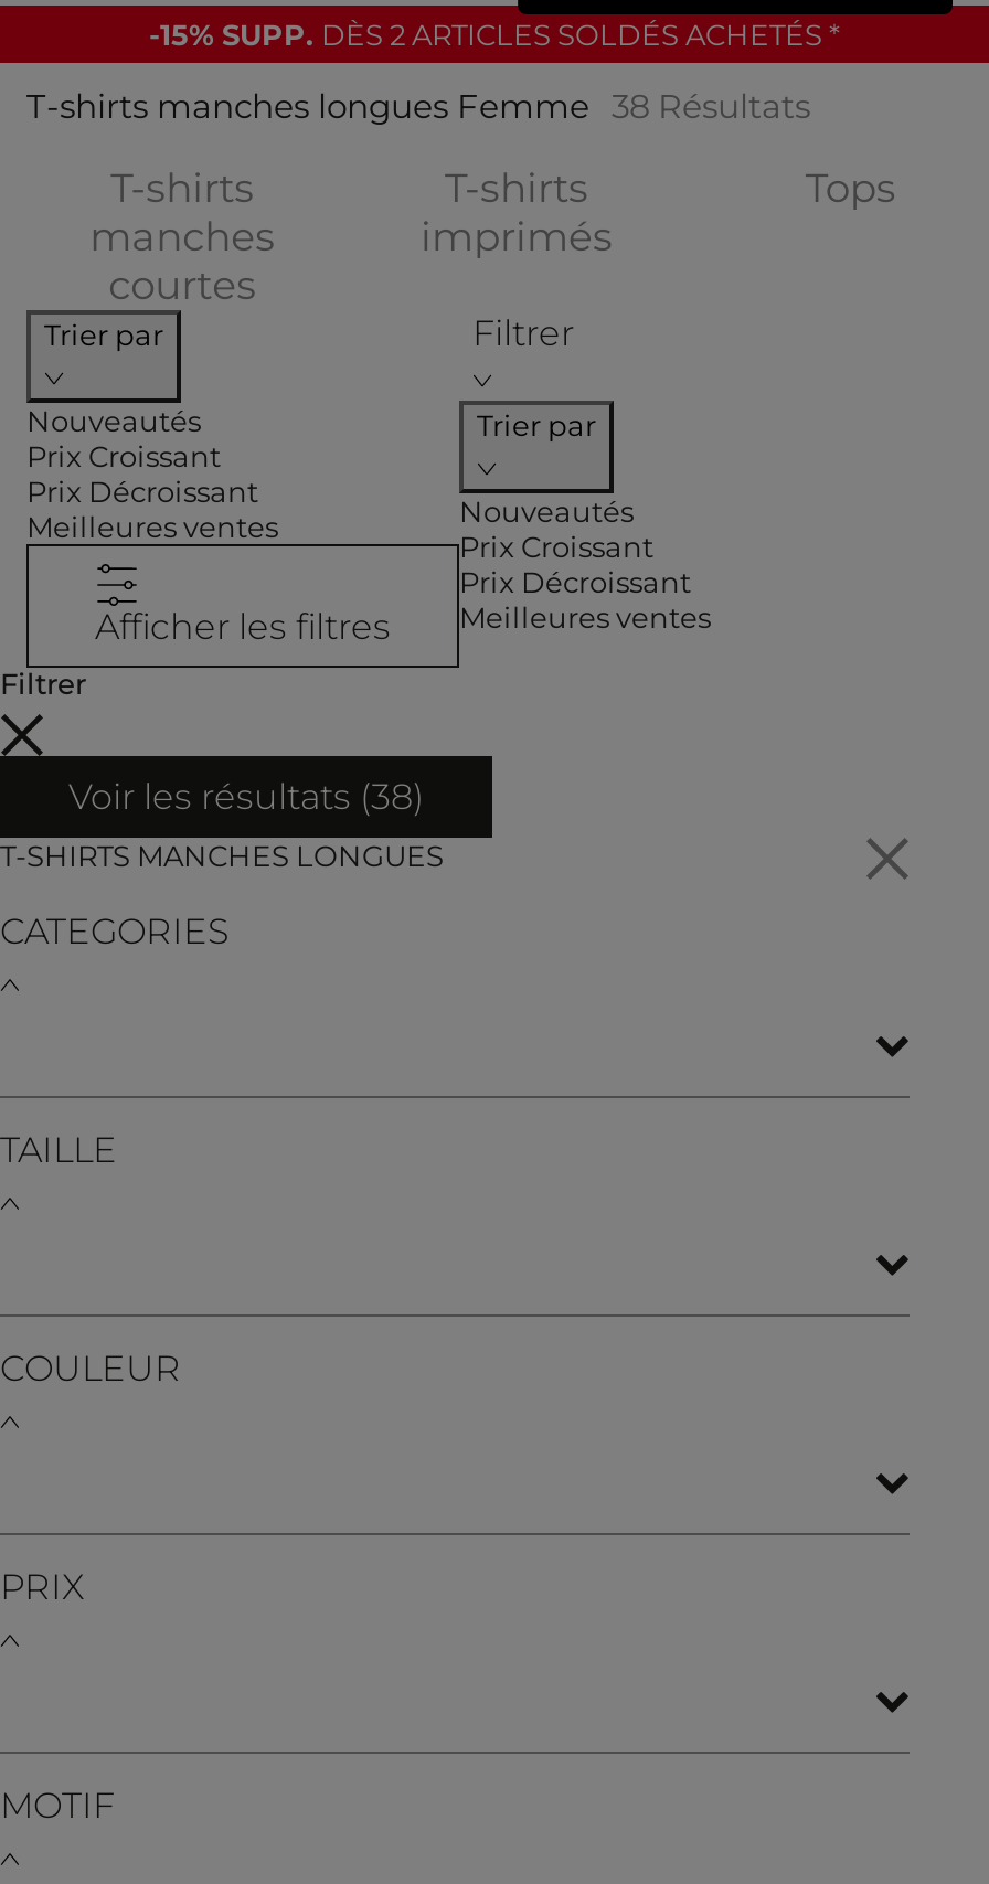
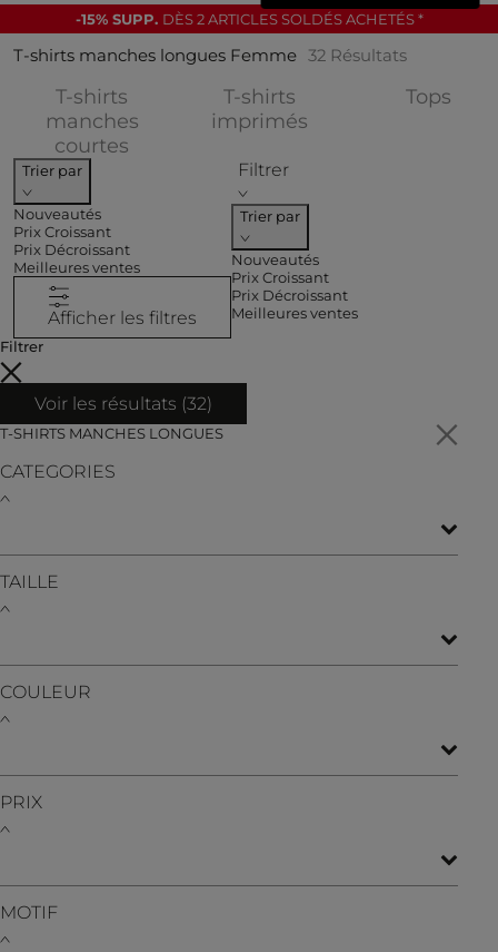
[26,84,810,126] T-shirts manches longues Femme 38 Résultats -> [13,44,407,65] T-shirts manches longues Femme 32 Résultats
[68,776,424,818] Voir les résultats (38) -> [34,393,212,414] Voir les résultats (32)

